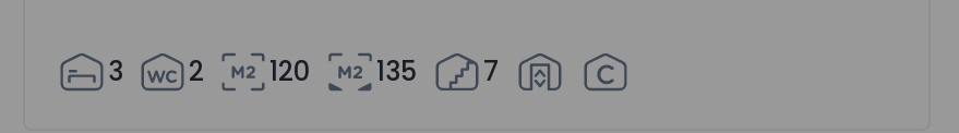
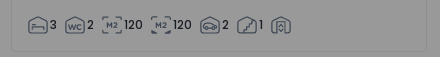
[376,52,501,89] 135 | 7 -> [173,16,263,33] 120 | 2 | 1

